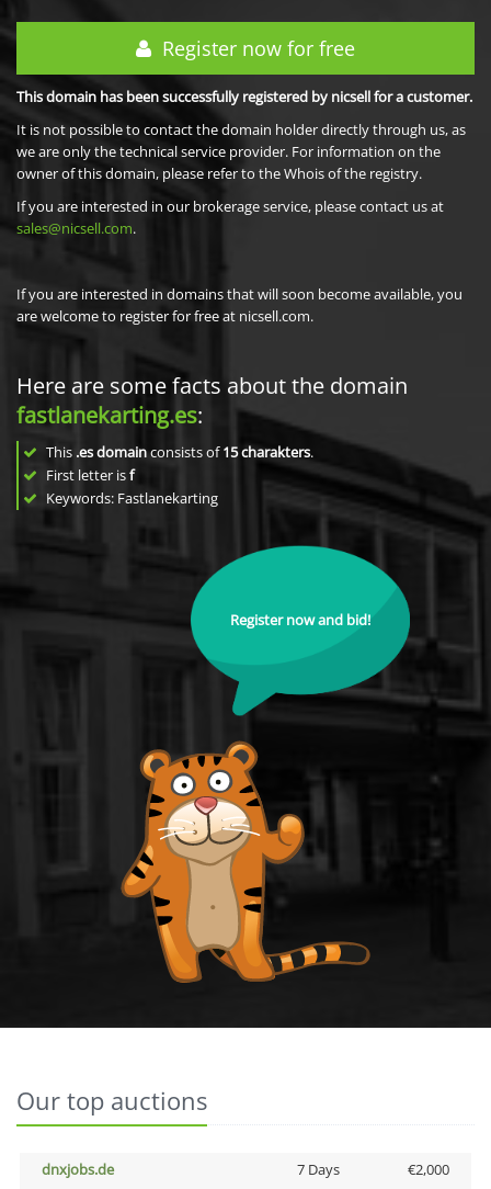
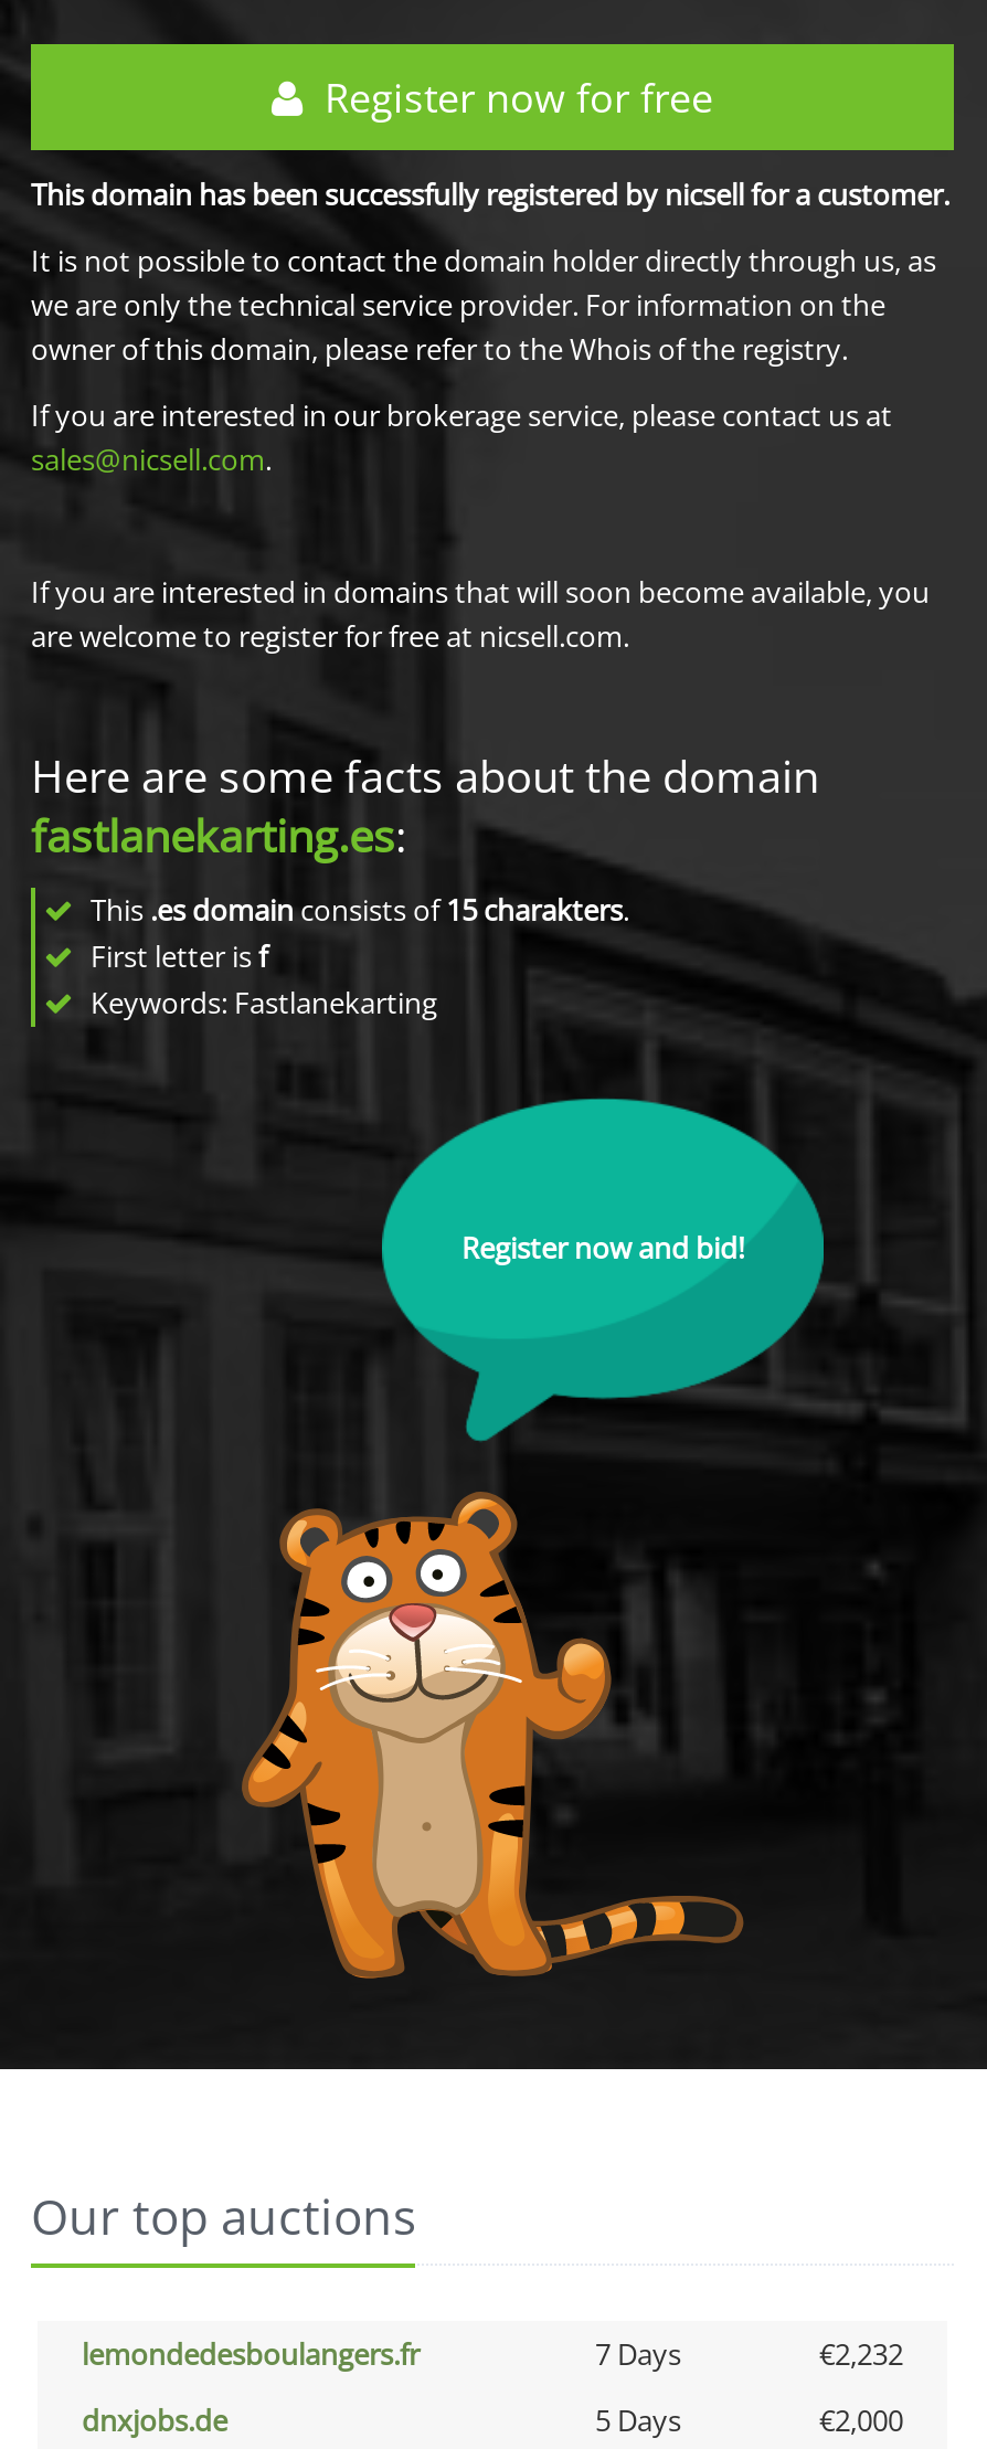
none -> [82,2334,903,2374] lemondedesboulangers.fr | 7 Days | €2,232
[296,1159,339,1179] 7 Days -> [595,2400,681,2440] 5 Days

